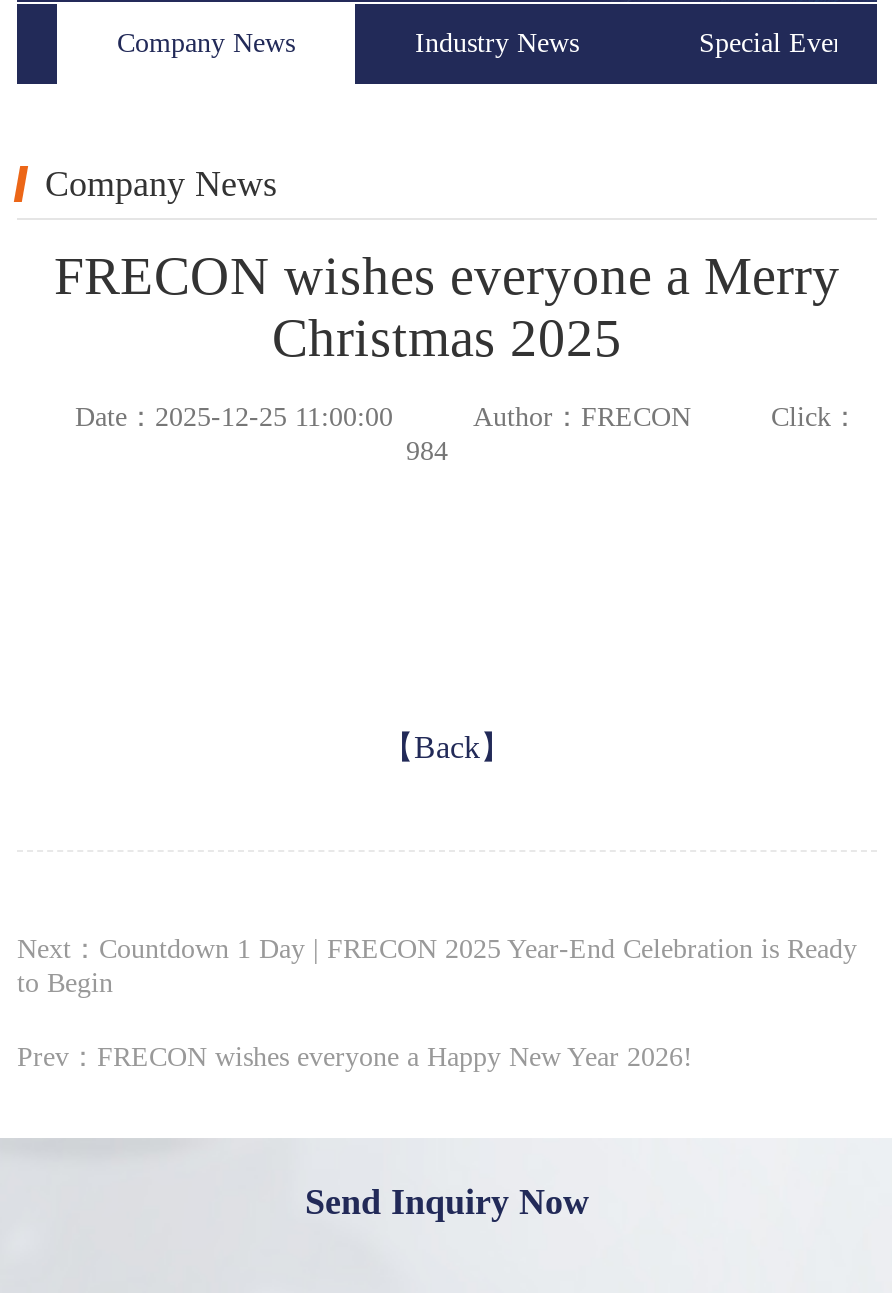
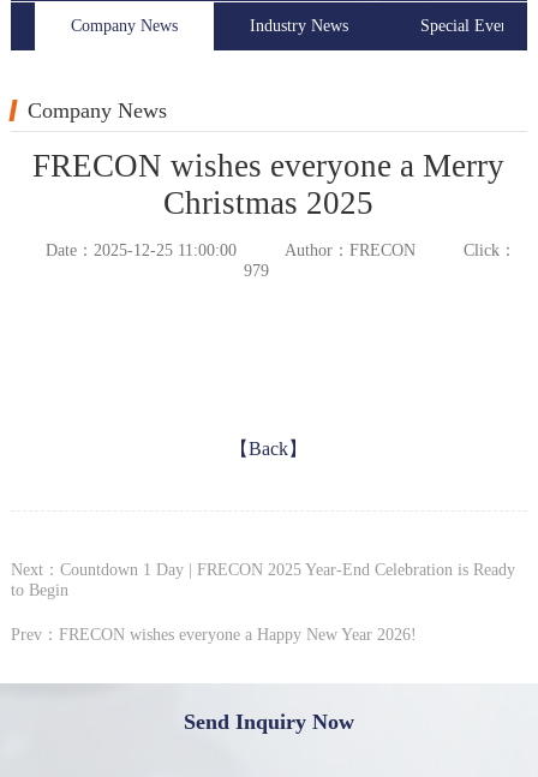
[406,435,448,465] 984 -> [244,261,270,279] 979

